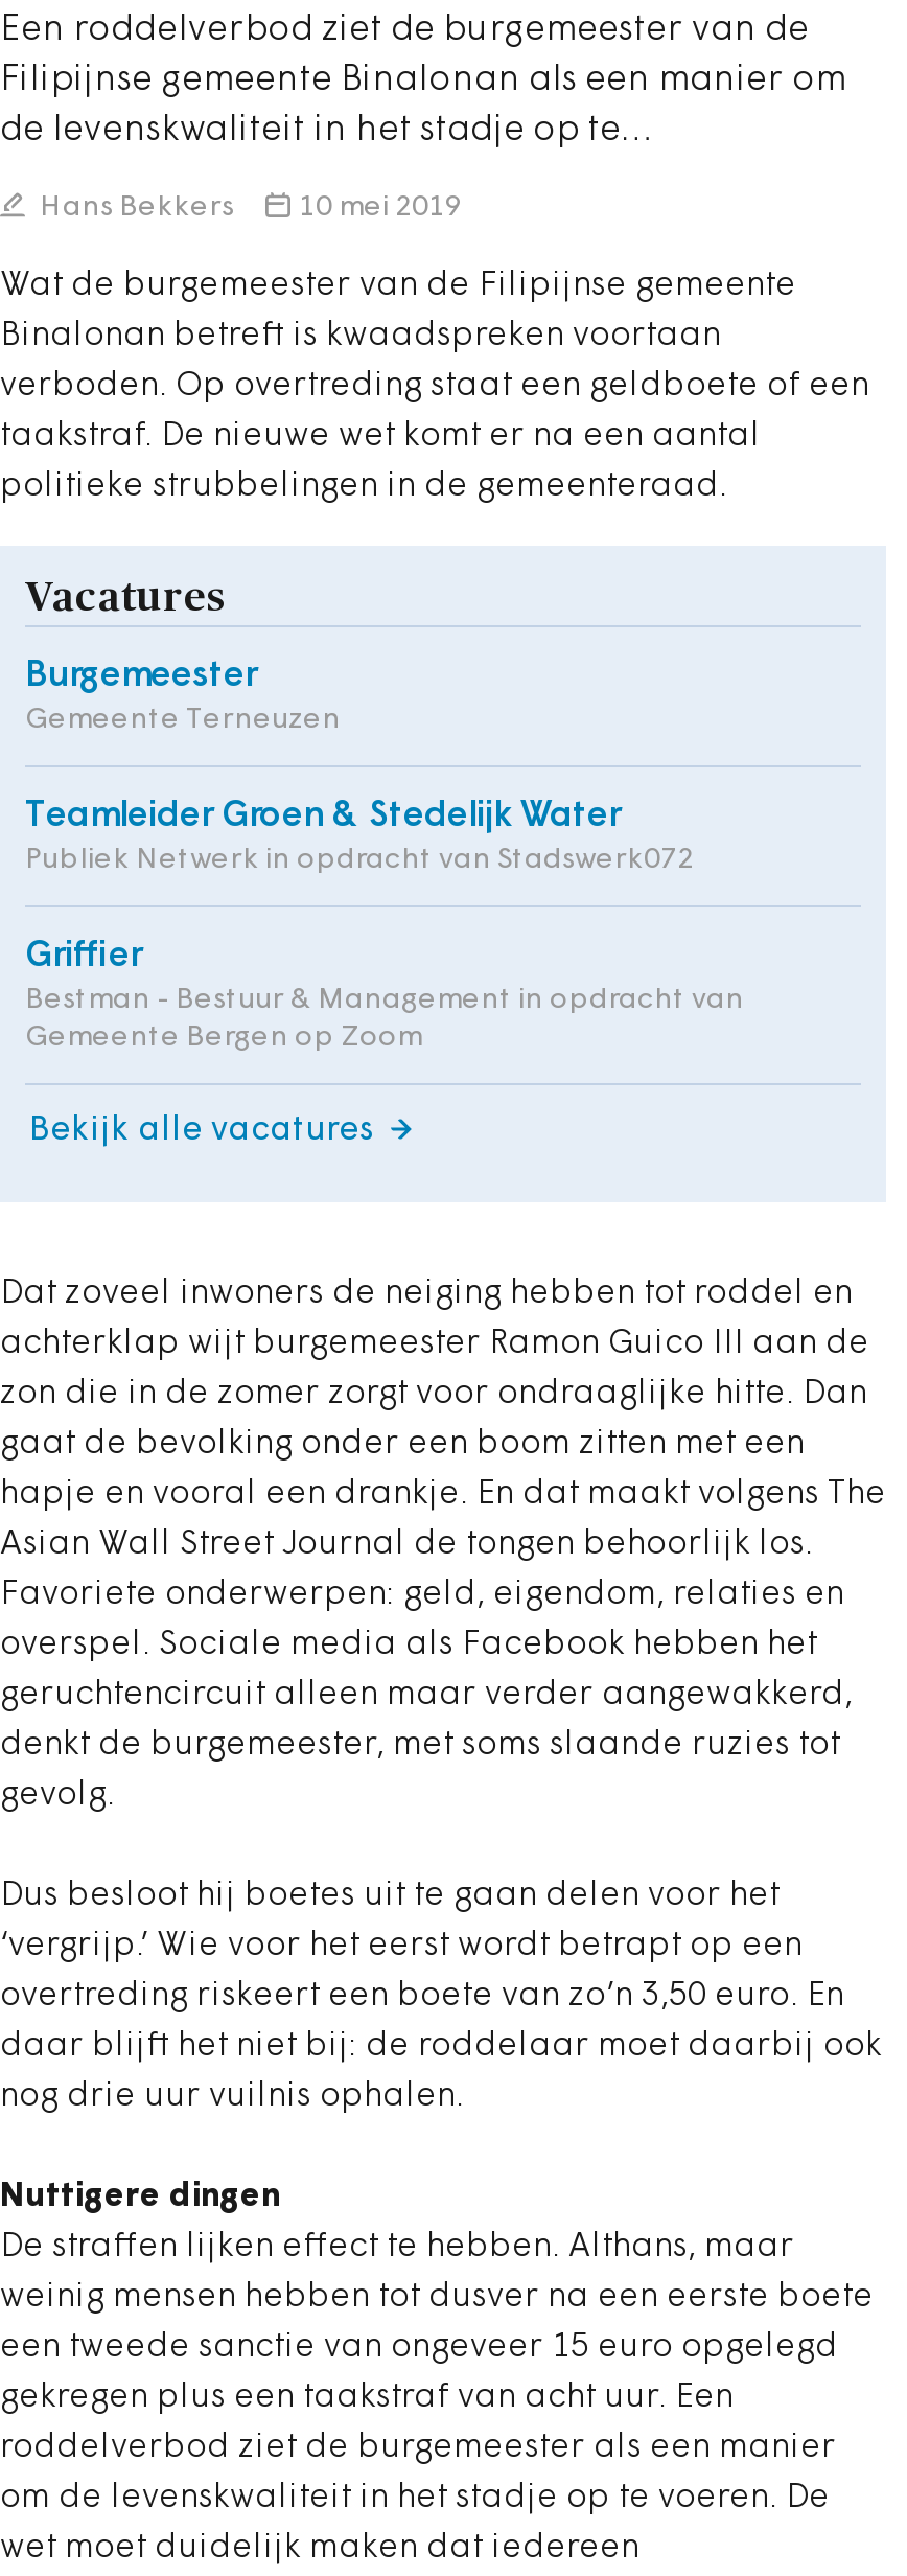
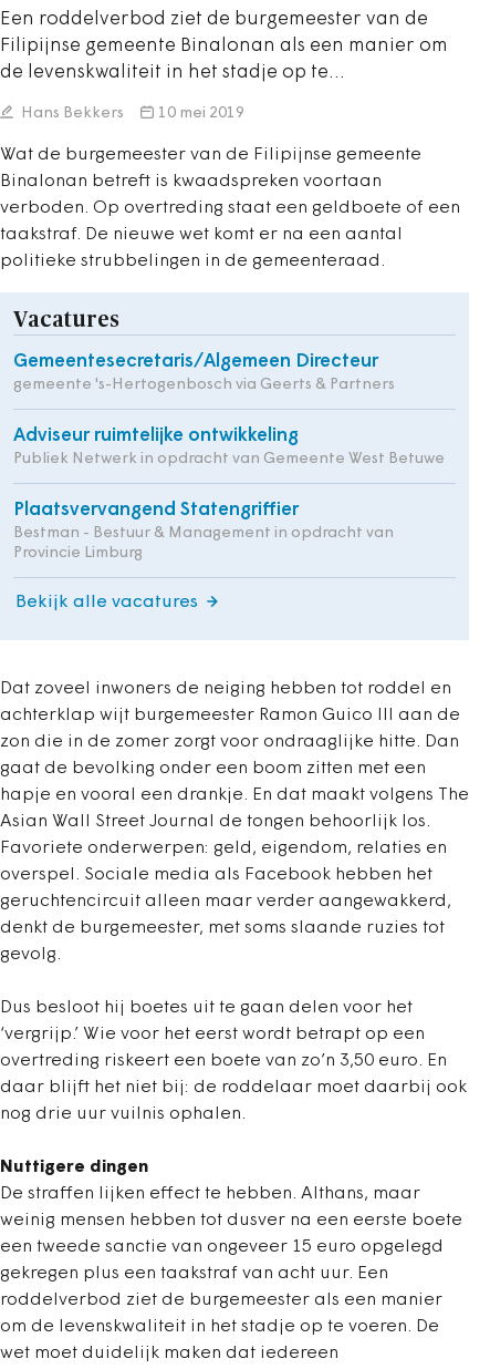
[25,659,341,736] Burgemeester | Gemeente Terneuzen -> [13,352,395,393] Gemeentesecretaris/Algemeen Directeur | gemeente 's-Hertogenbosch via Geerts & Partners
[25,799,694,876] Teamleider Groen & Stedelijk Water | Publiek Netwerk in opdracht van Stadswerk072 -> [13,426,445,467] Adviseur ruimtelijke ontwikkeling | Publiek Netwerk in opdracht van Gemeente West Betuwe
[25,939,142,974] Griffier -> [13,501,299,519] Plaatsvervangend Statengriffier
[25,1022,422,1054] Gemeente Bergen op Zoom -> [13,545,143,562] Provincie Limburg

